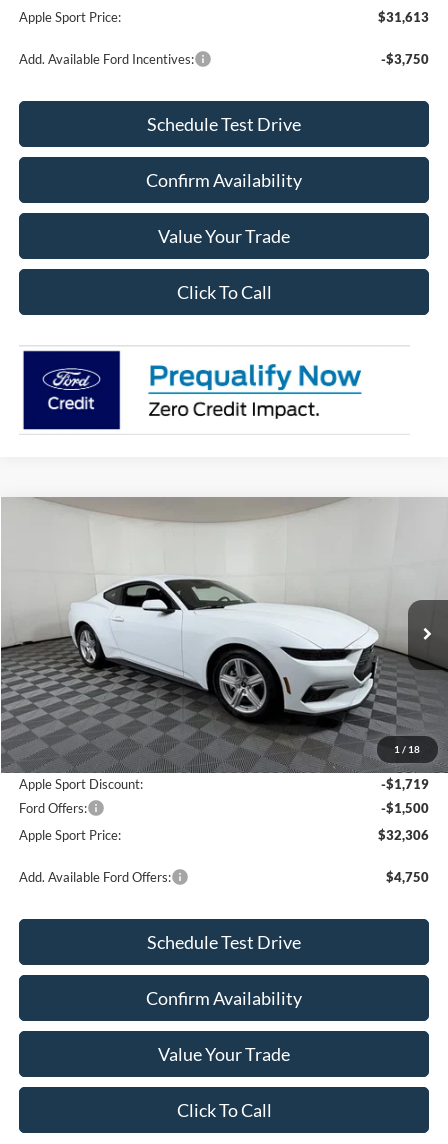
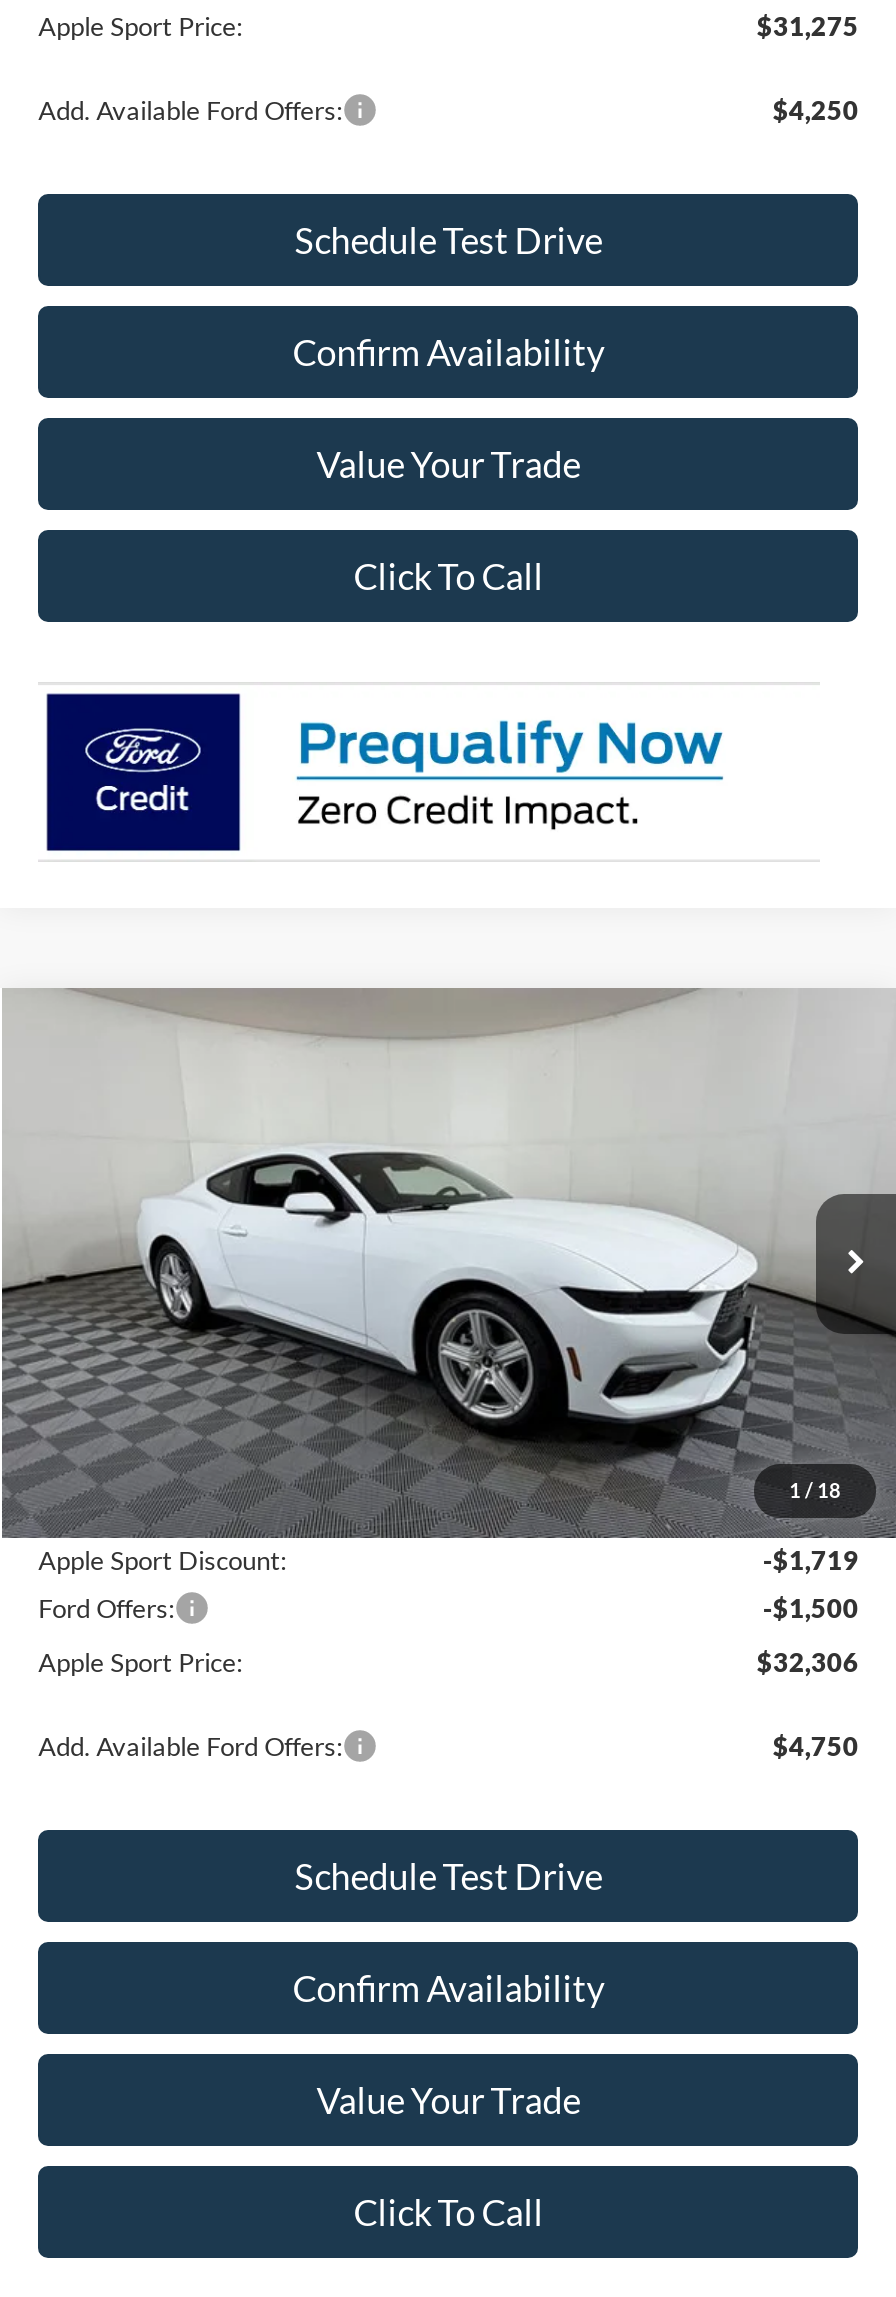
[378,8,429,24] $31,613 -> [757,11,859,43] $31,275
[19,50,194,66] Add. Available Ford Incentives: -> [38,95,342,127] Add. Available Ford Offers:
[381,50,429,66] -$3,750 -> [773,95,859,127] $4,250

